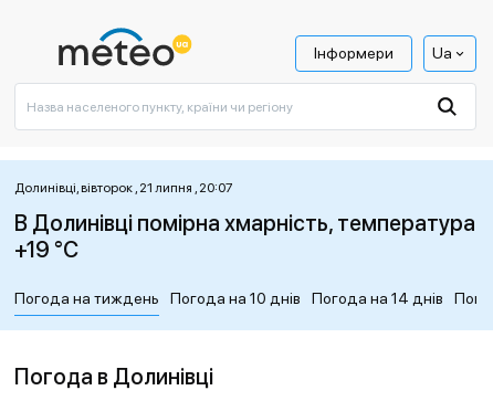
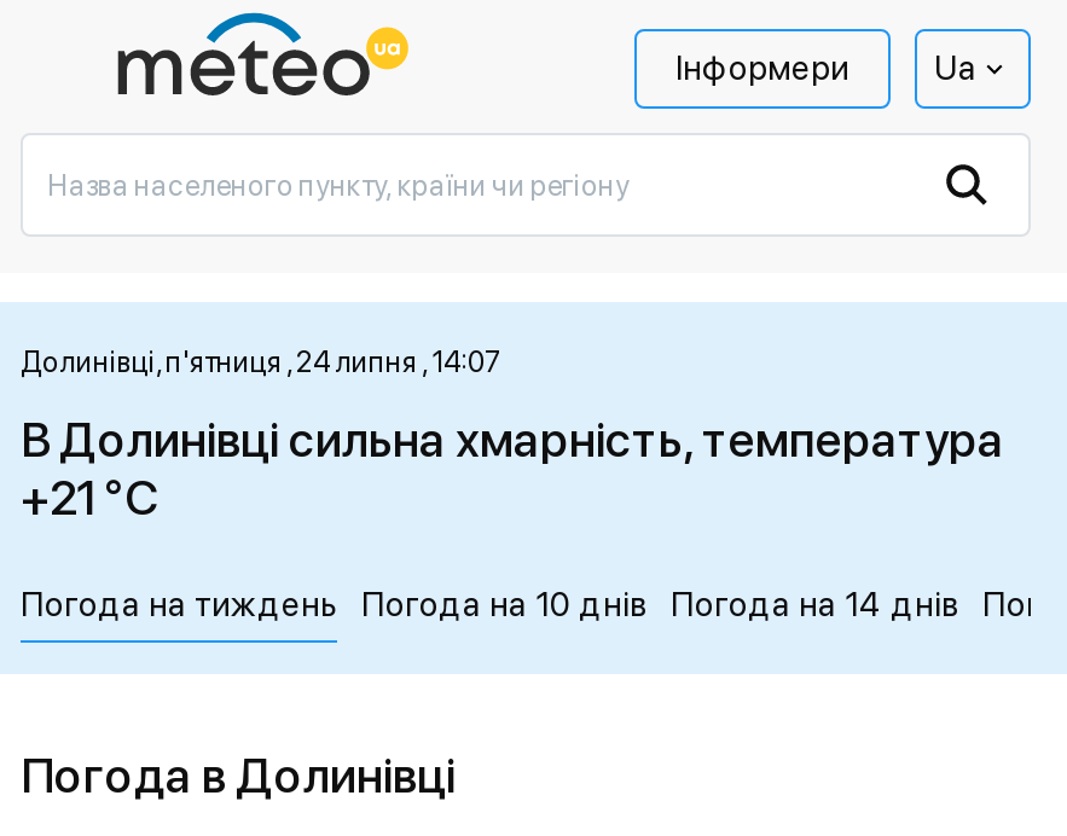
[14,180,233,196] Долинівці, вівторок , 21 липня , 20:07 -> [21,346,501,379] Долинівці, п'ятниця , 24 липня , 14:07
[14,210,475,236] В Долинівці помірна хмарність, температура -> [21,411,1004,469] В Долинівці сильна хмарність, температура
[14,236,78,263] +19 °C -> [21,469,158,527] +21 °C

